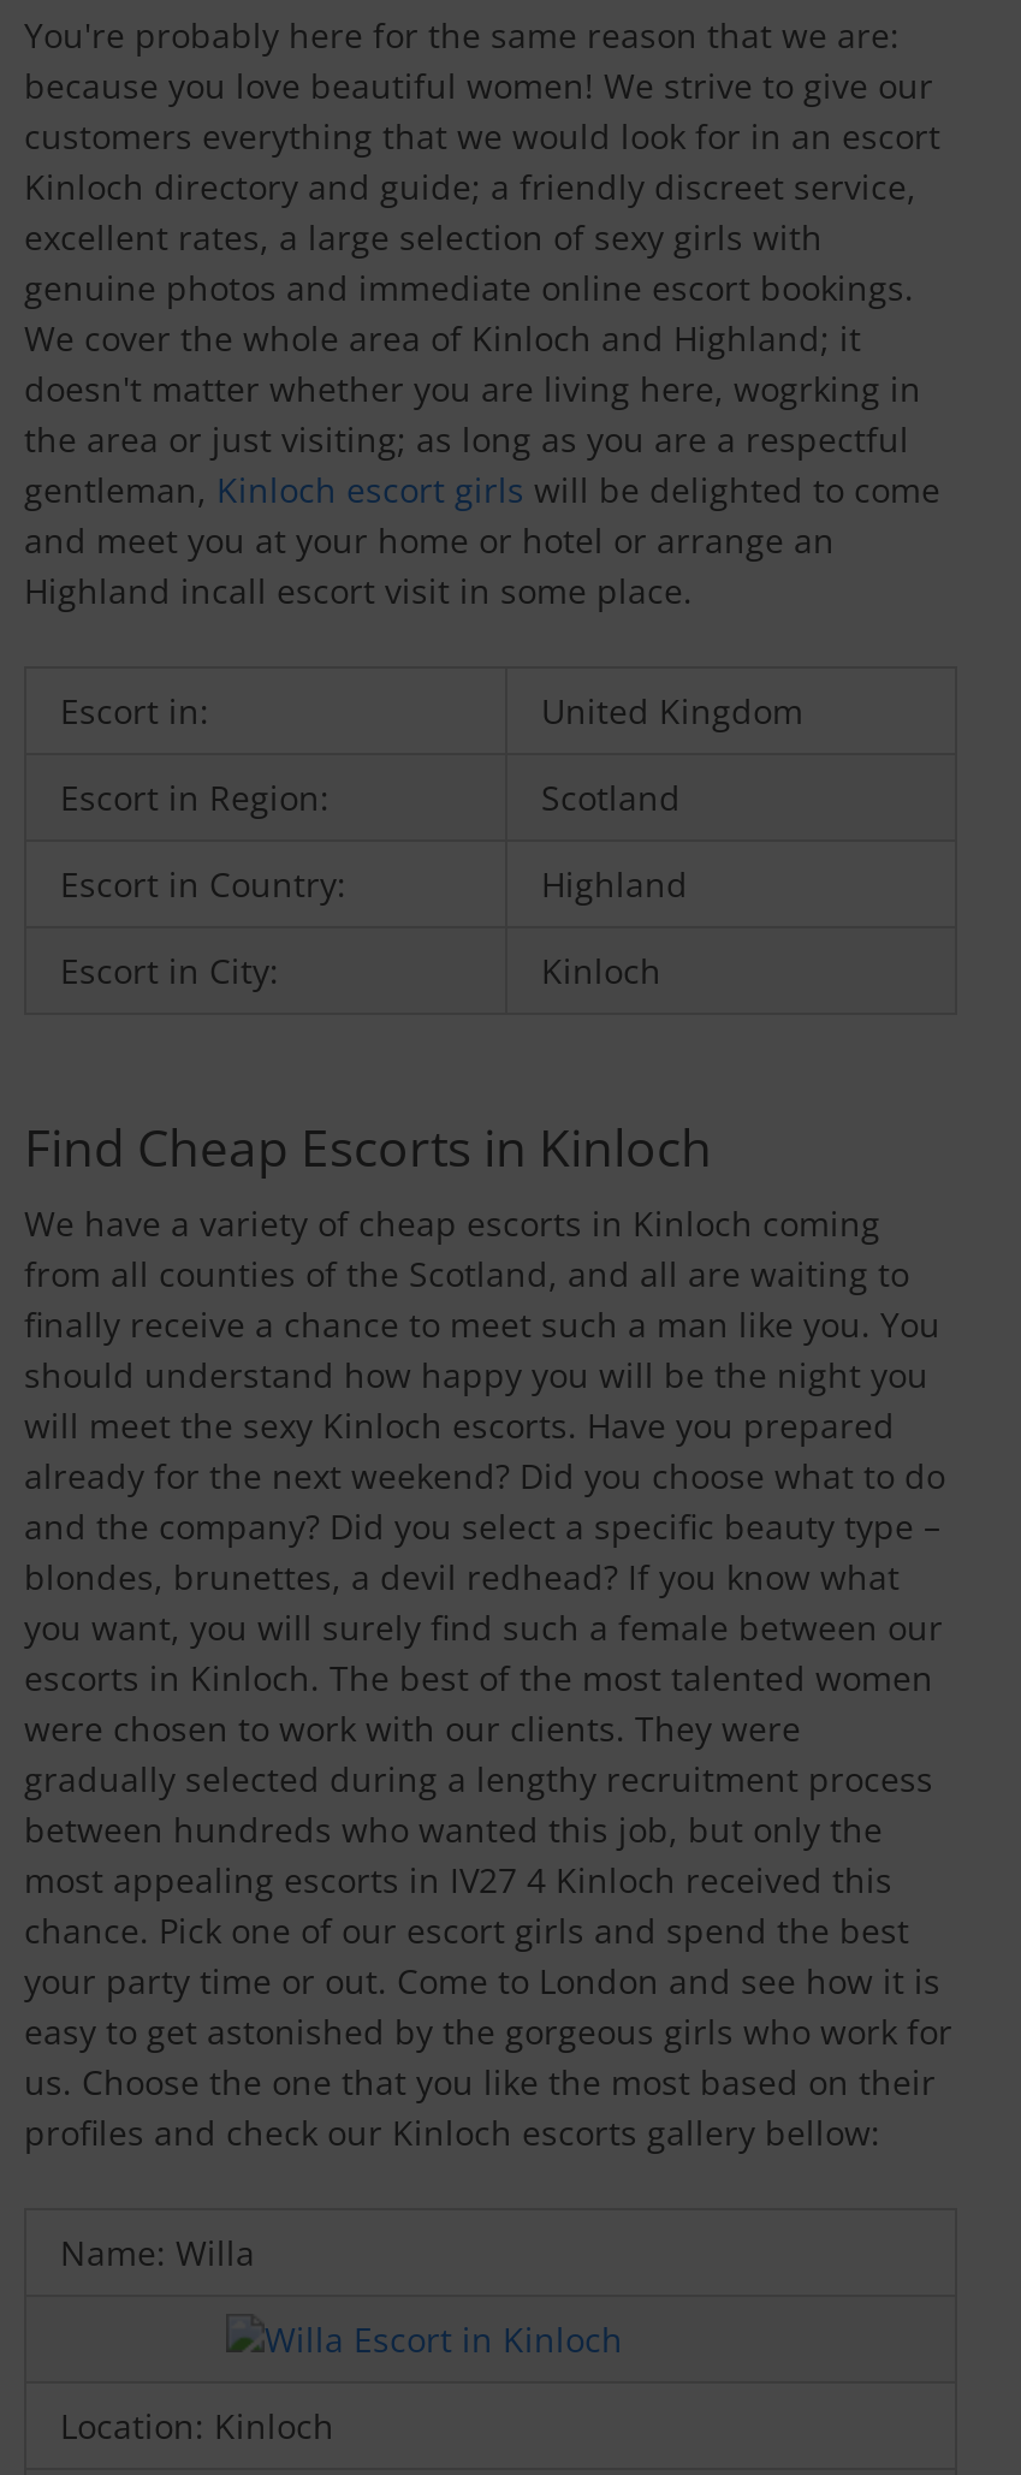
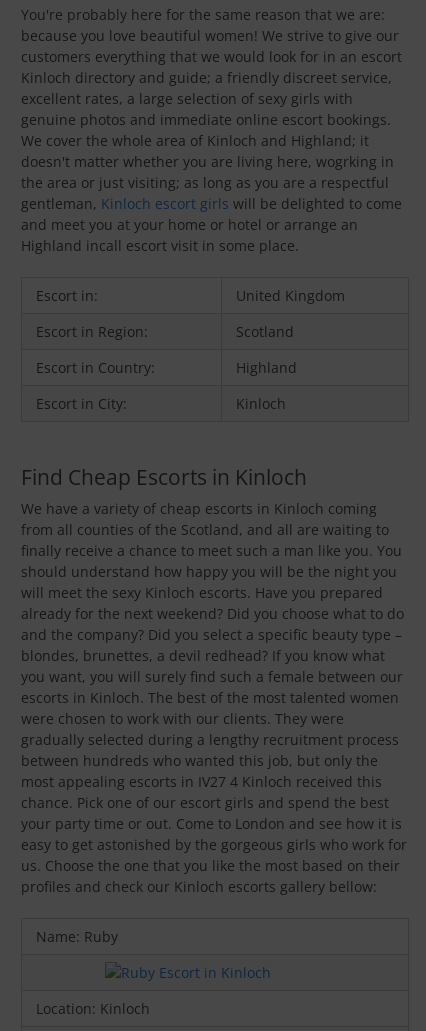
[60,2230,255,2275] Name: Willa -> [36,927,118,946] Name: Ruby

